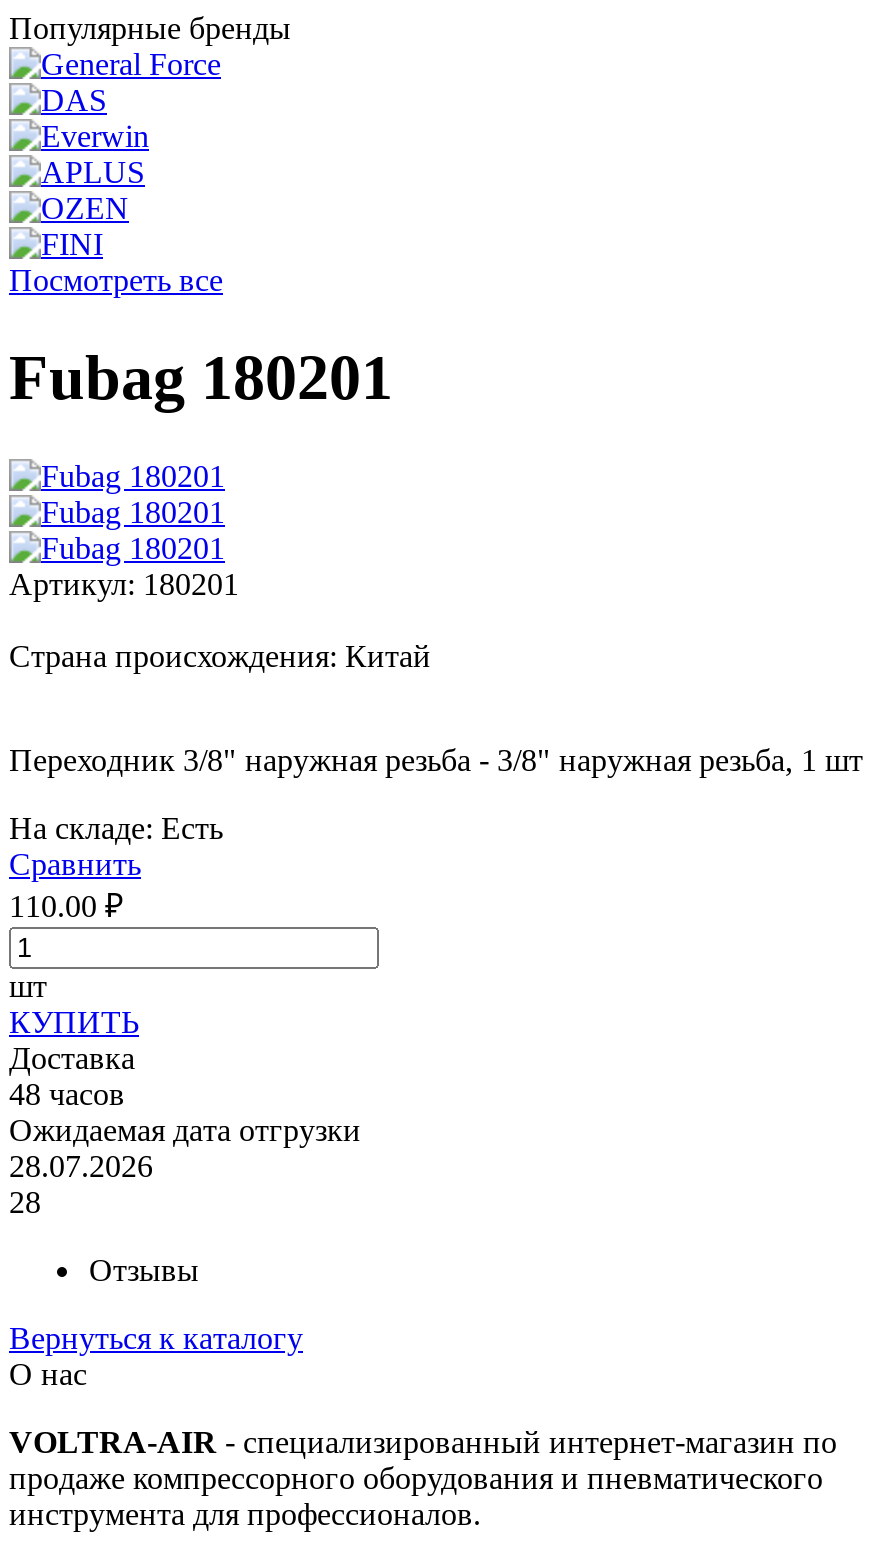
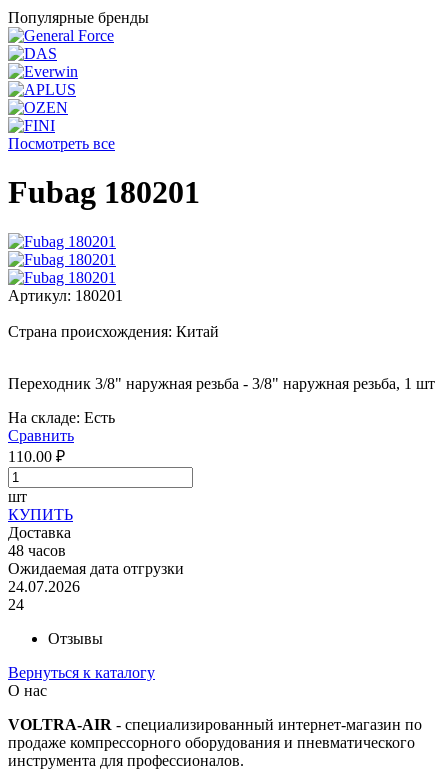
[9,1149,153,1183] 28.07.2026 -> [8,578,80,595] 24.07.2026
[9,1185,41,1219] 28 -> [8,596,24,613] 24

